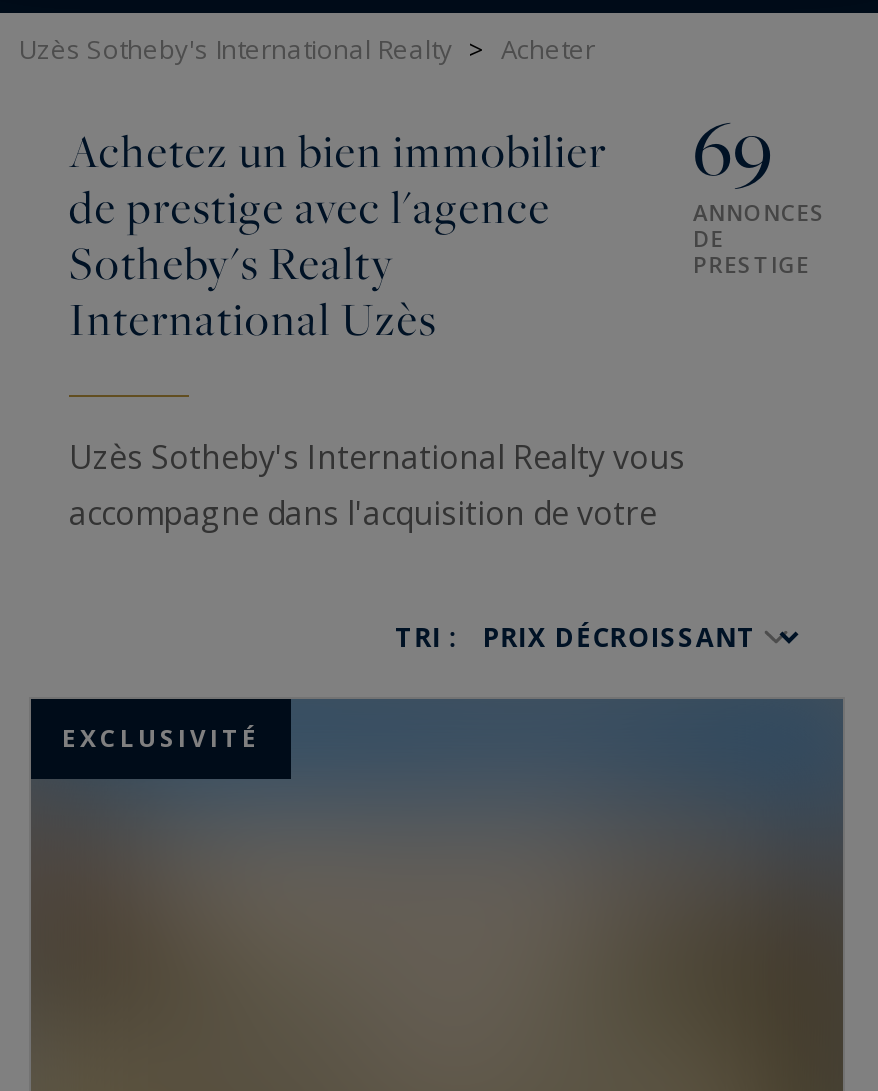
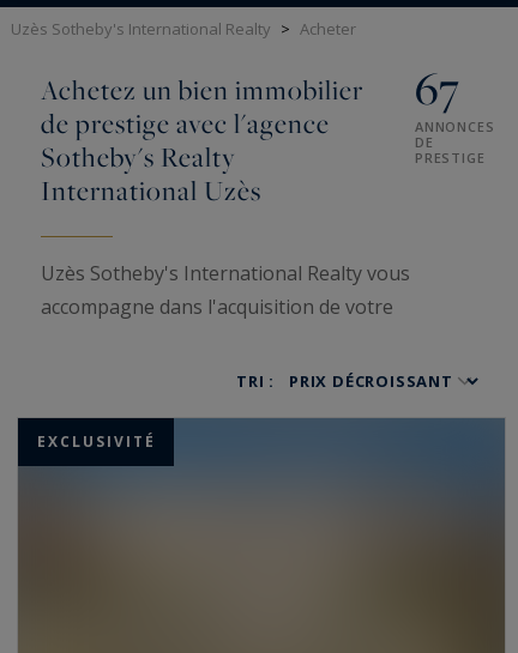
[69,97,773,197] Achetez un bien immobilier 69 -> [41,58,459,117] Achetez un bien immobilier 67

